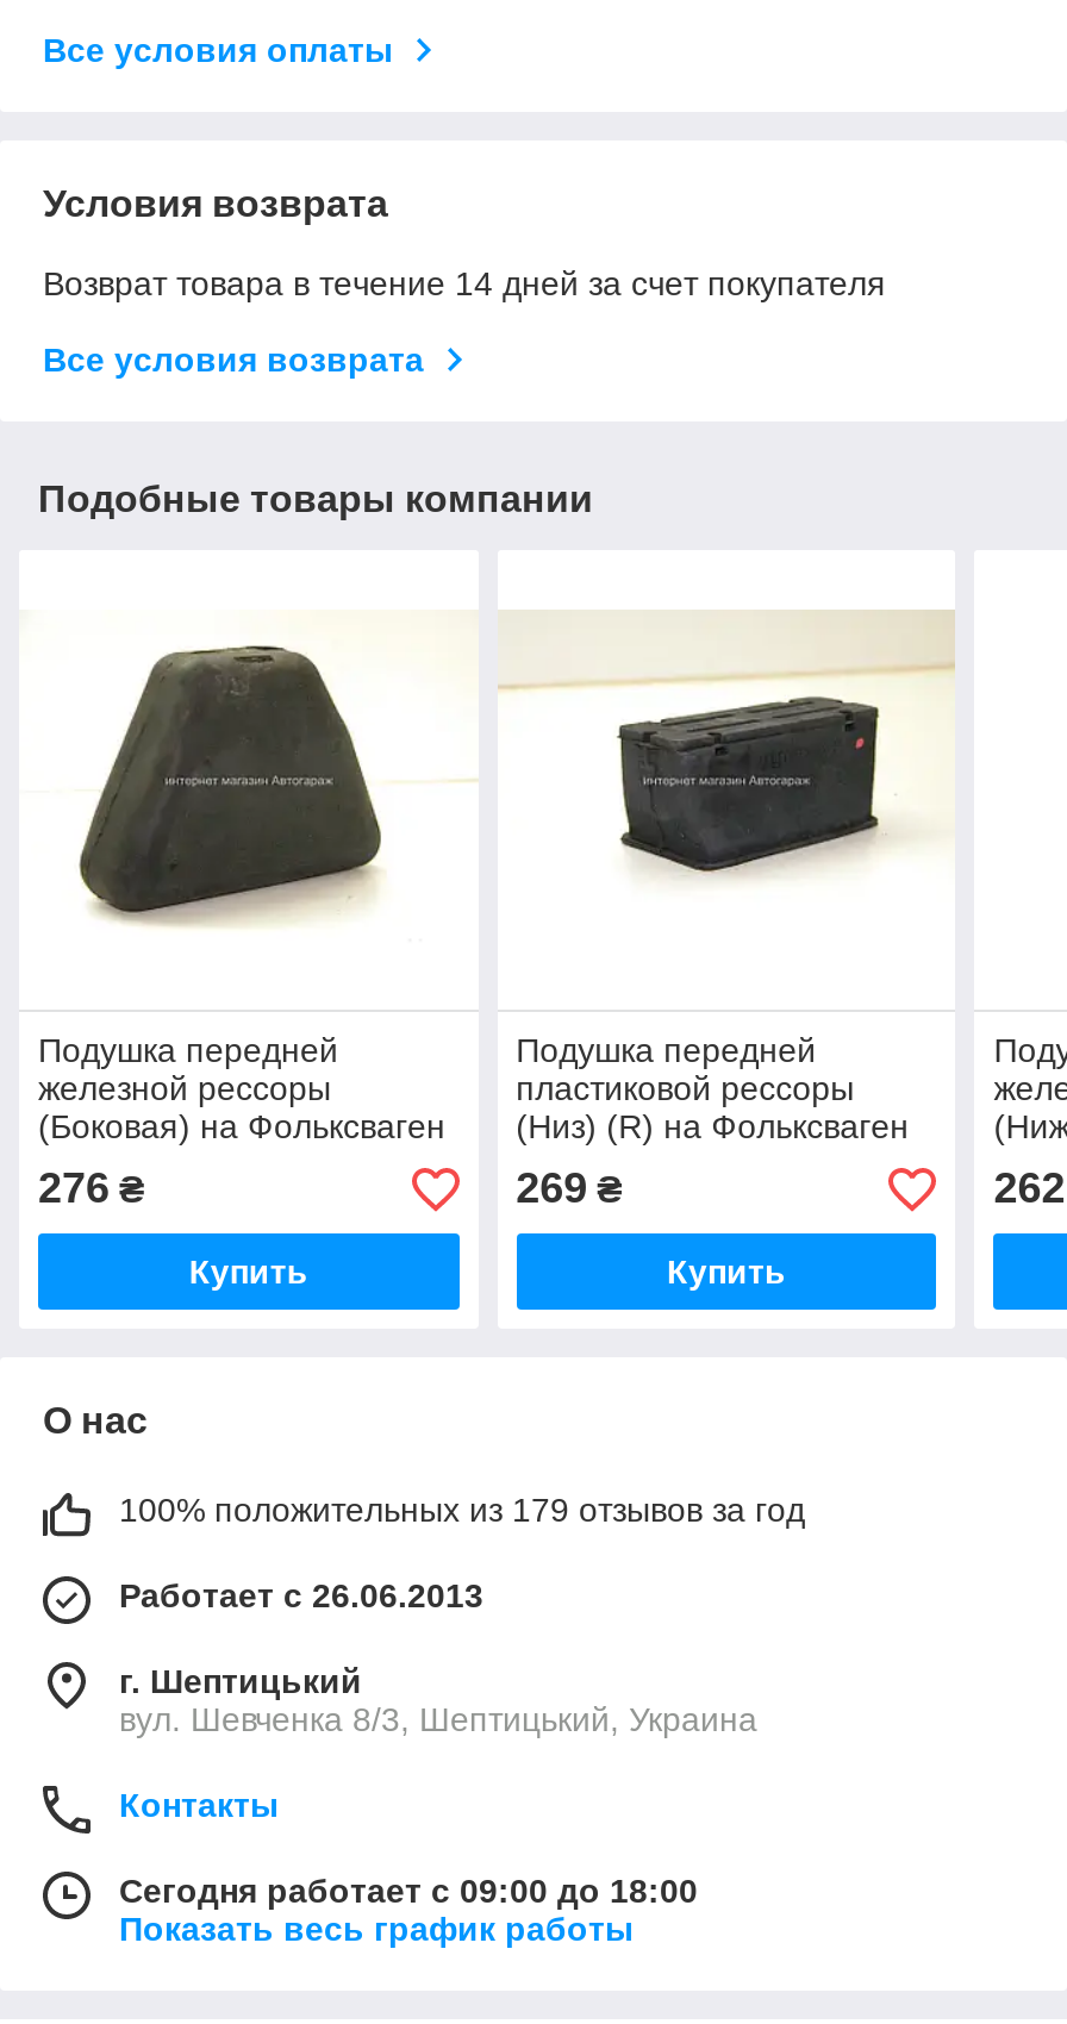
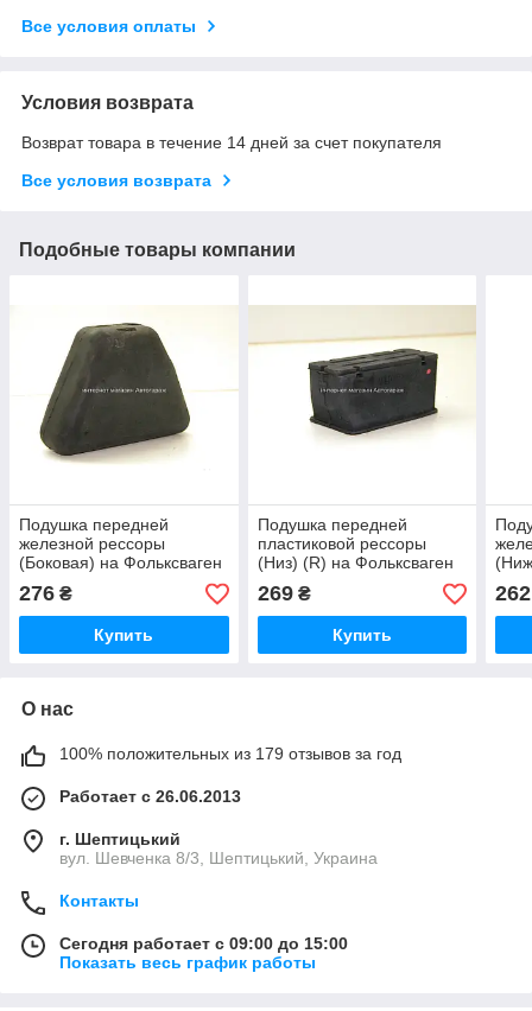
[119,1872,698,1910] Сегодня работает с 09:00 до 18:00 -> [59,934,348,953] Сегодня работает с 09:00 до 15:00

